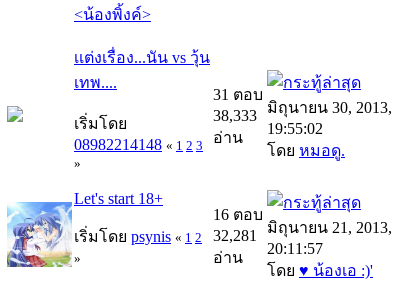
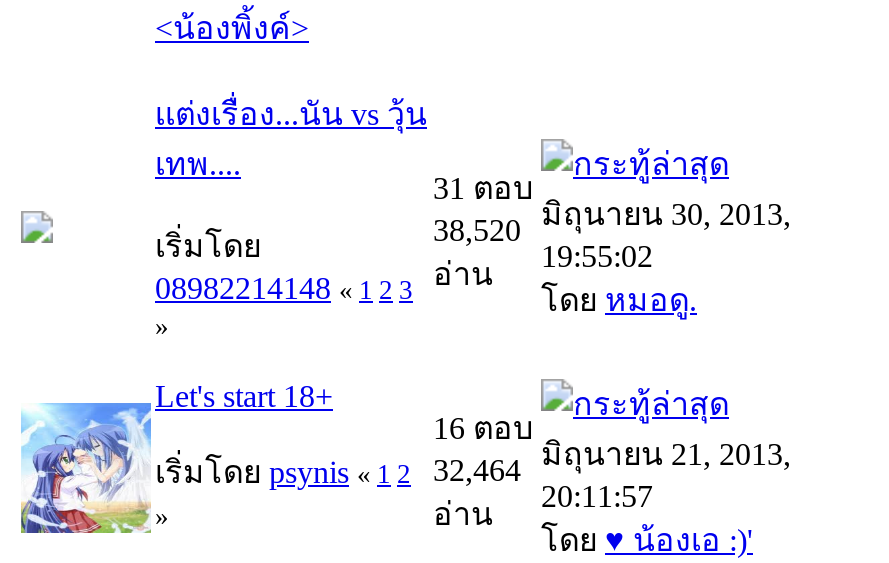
[213,98,392,123] 38,333 มิถุนายน 30, 2013, -> [433,196,791,246] 38,520 มิถุนายน 30, 2013,
[74,218,392,244] เริ่มโดยpsynis «1 2 32,281 มิถุนายน 21, 2013, -> [155,436,791,488] เริ่มโดยpsynis «1 2 32,464 มิถุนายน 21, 2013,

